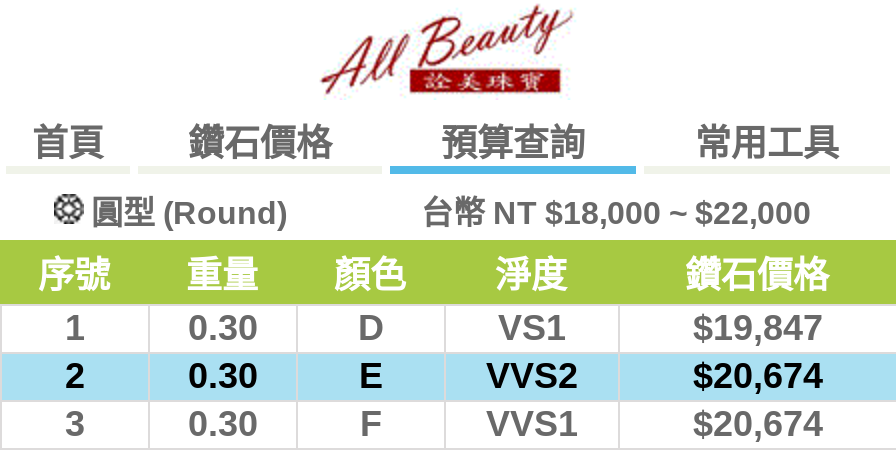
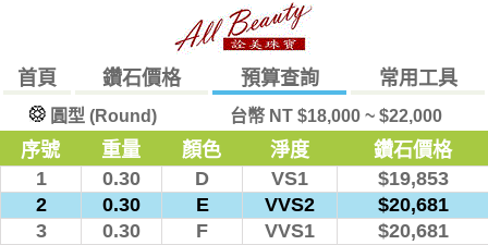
[693,308,823,348] $19,847 -> [377,168,448,189] $19,853
[693,356,823,396] $20,674 -> [377,194,448,216] $20,681
[693,404,823,444] $20,674 -> [377,220,448,242] $20,681

